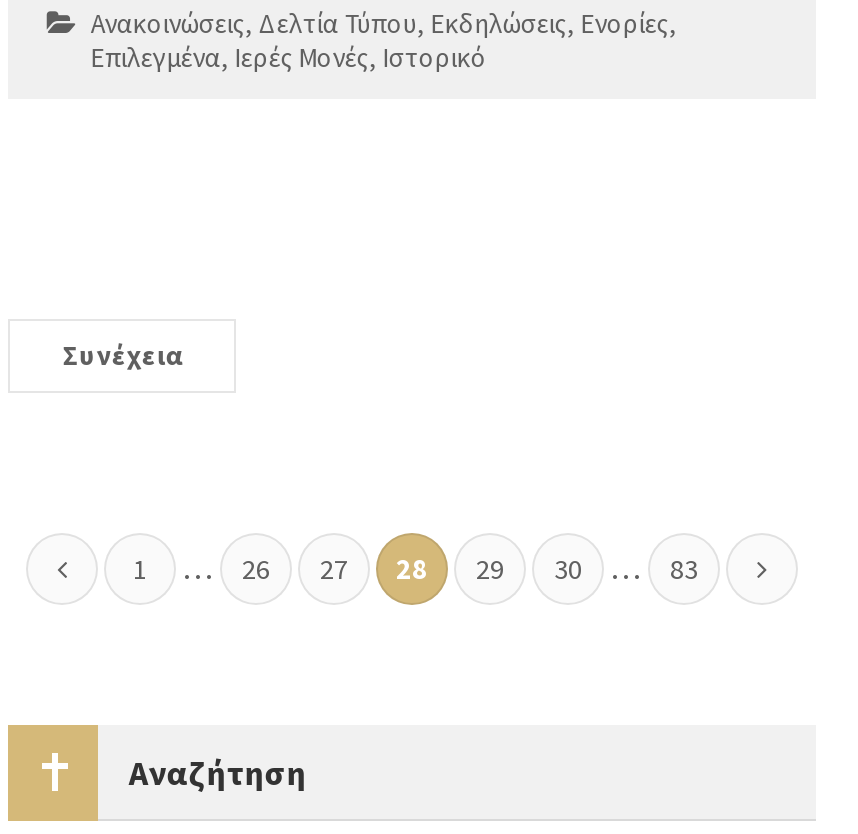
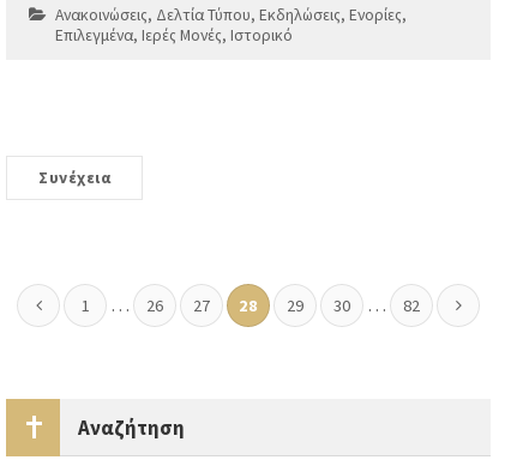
[670,552,698,588] 83 -> [403,295,420,316] 82

